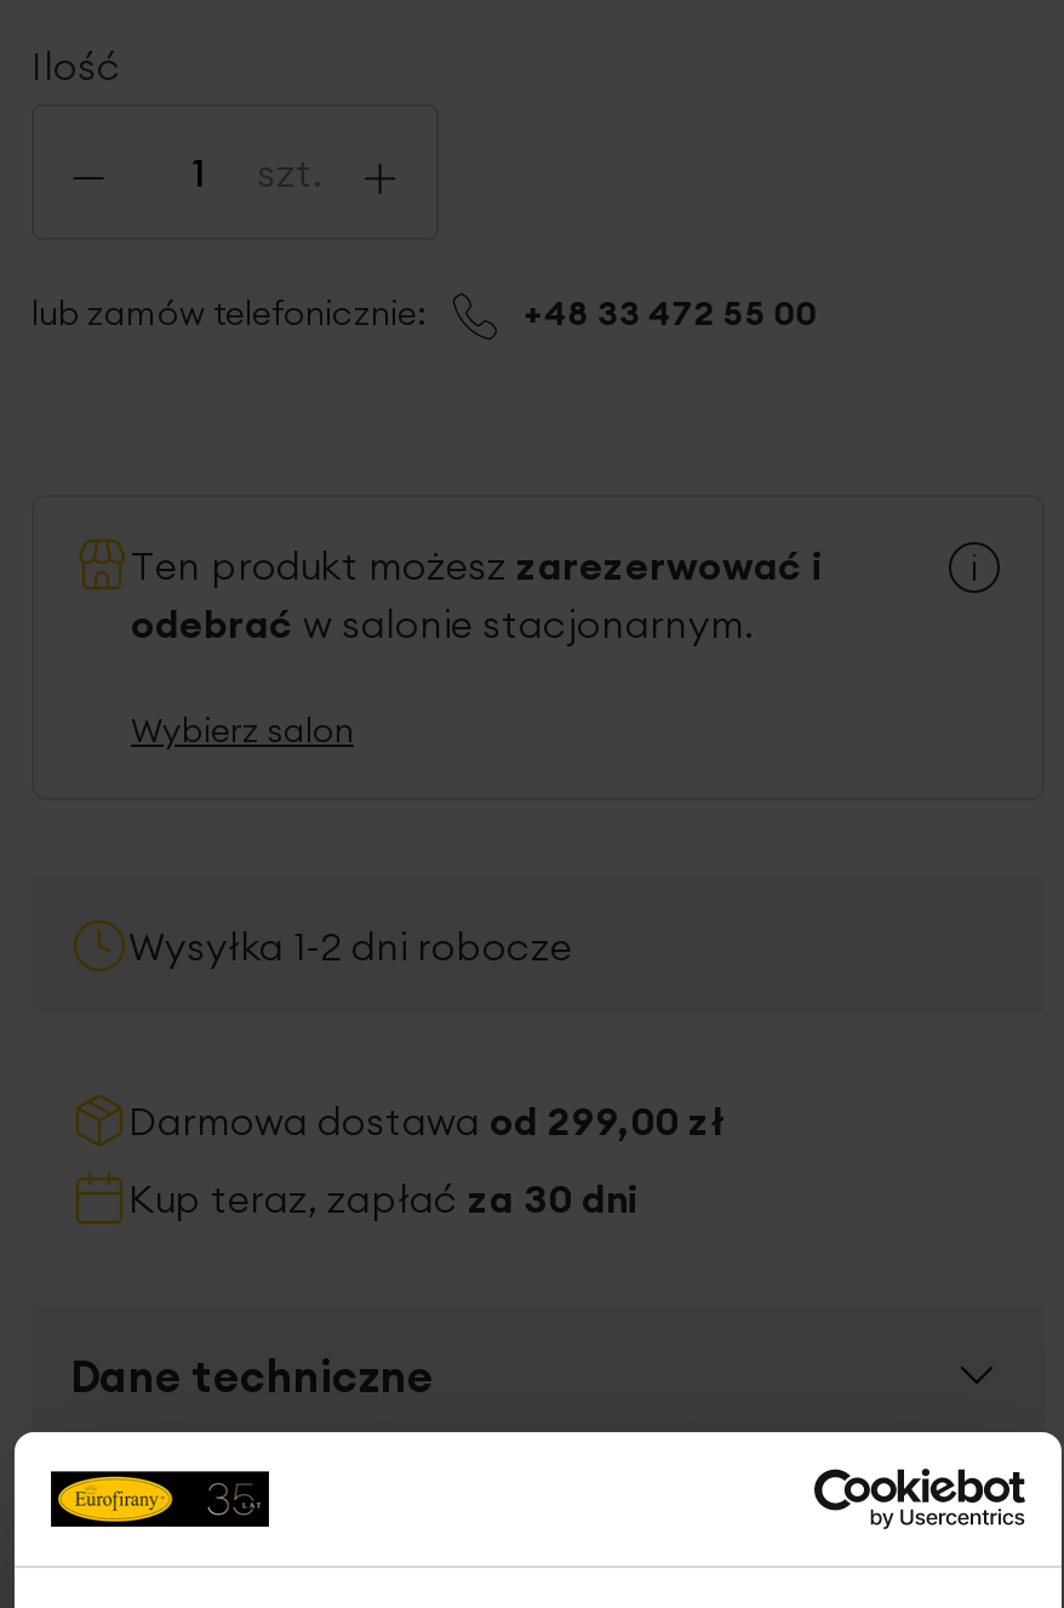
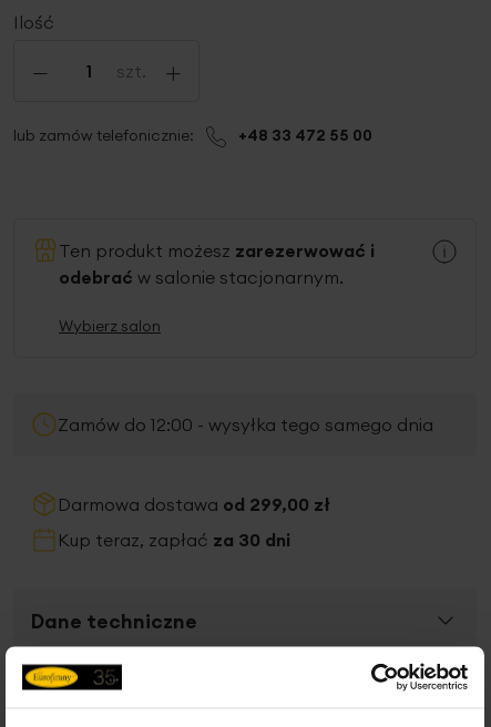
[128,921,572,970] Wysyłka 1-2 dni robocze -> [58,413,433,435] Zamów do 12:00 - wysyłka tego samego dnia

